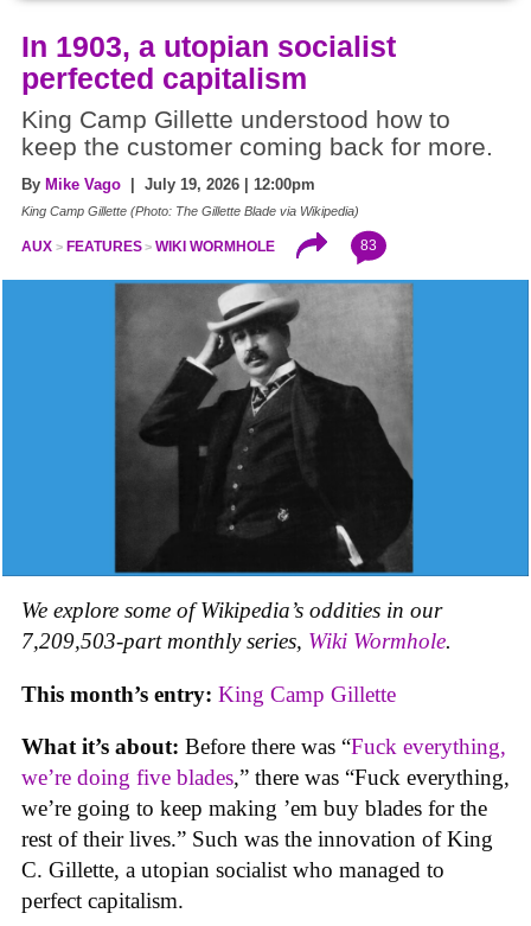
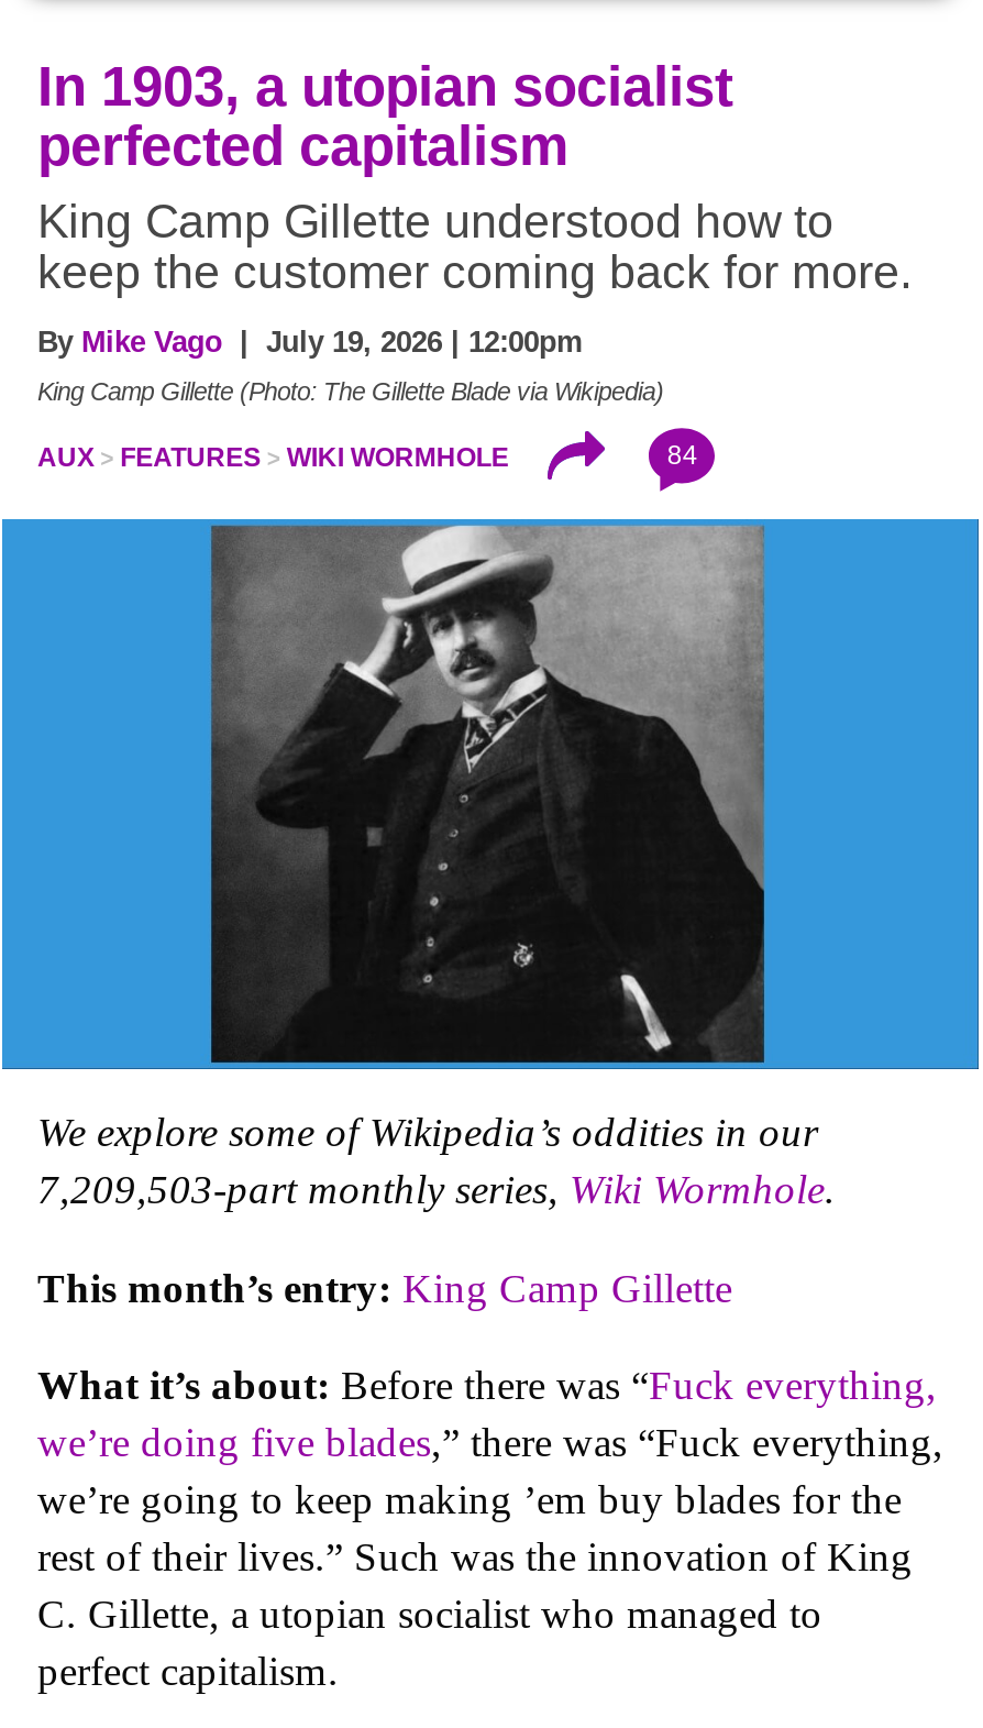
[361,237,377,254] 83 -> [667,441,698,471] 84

